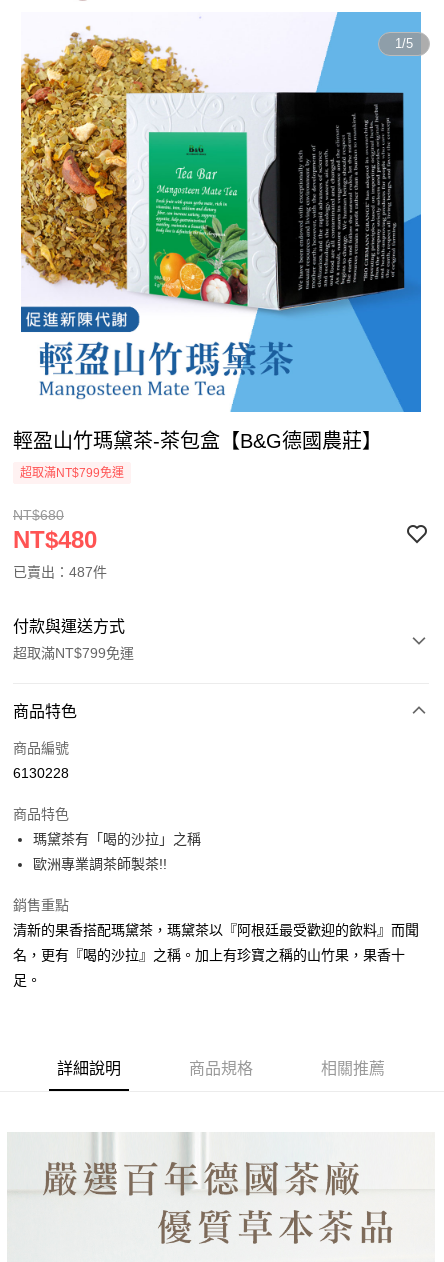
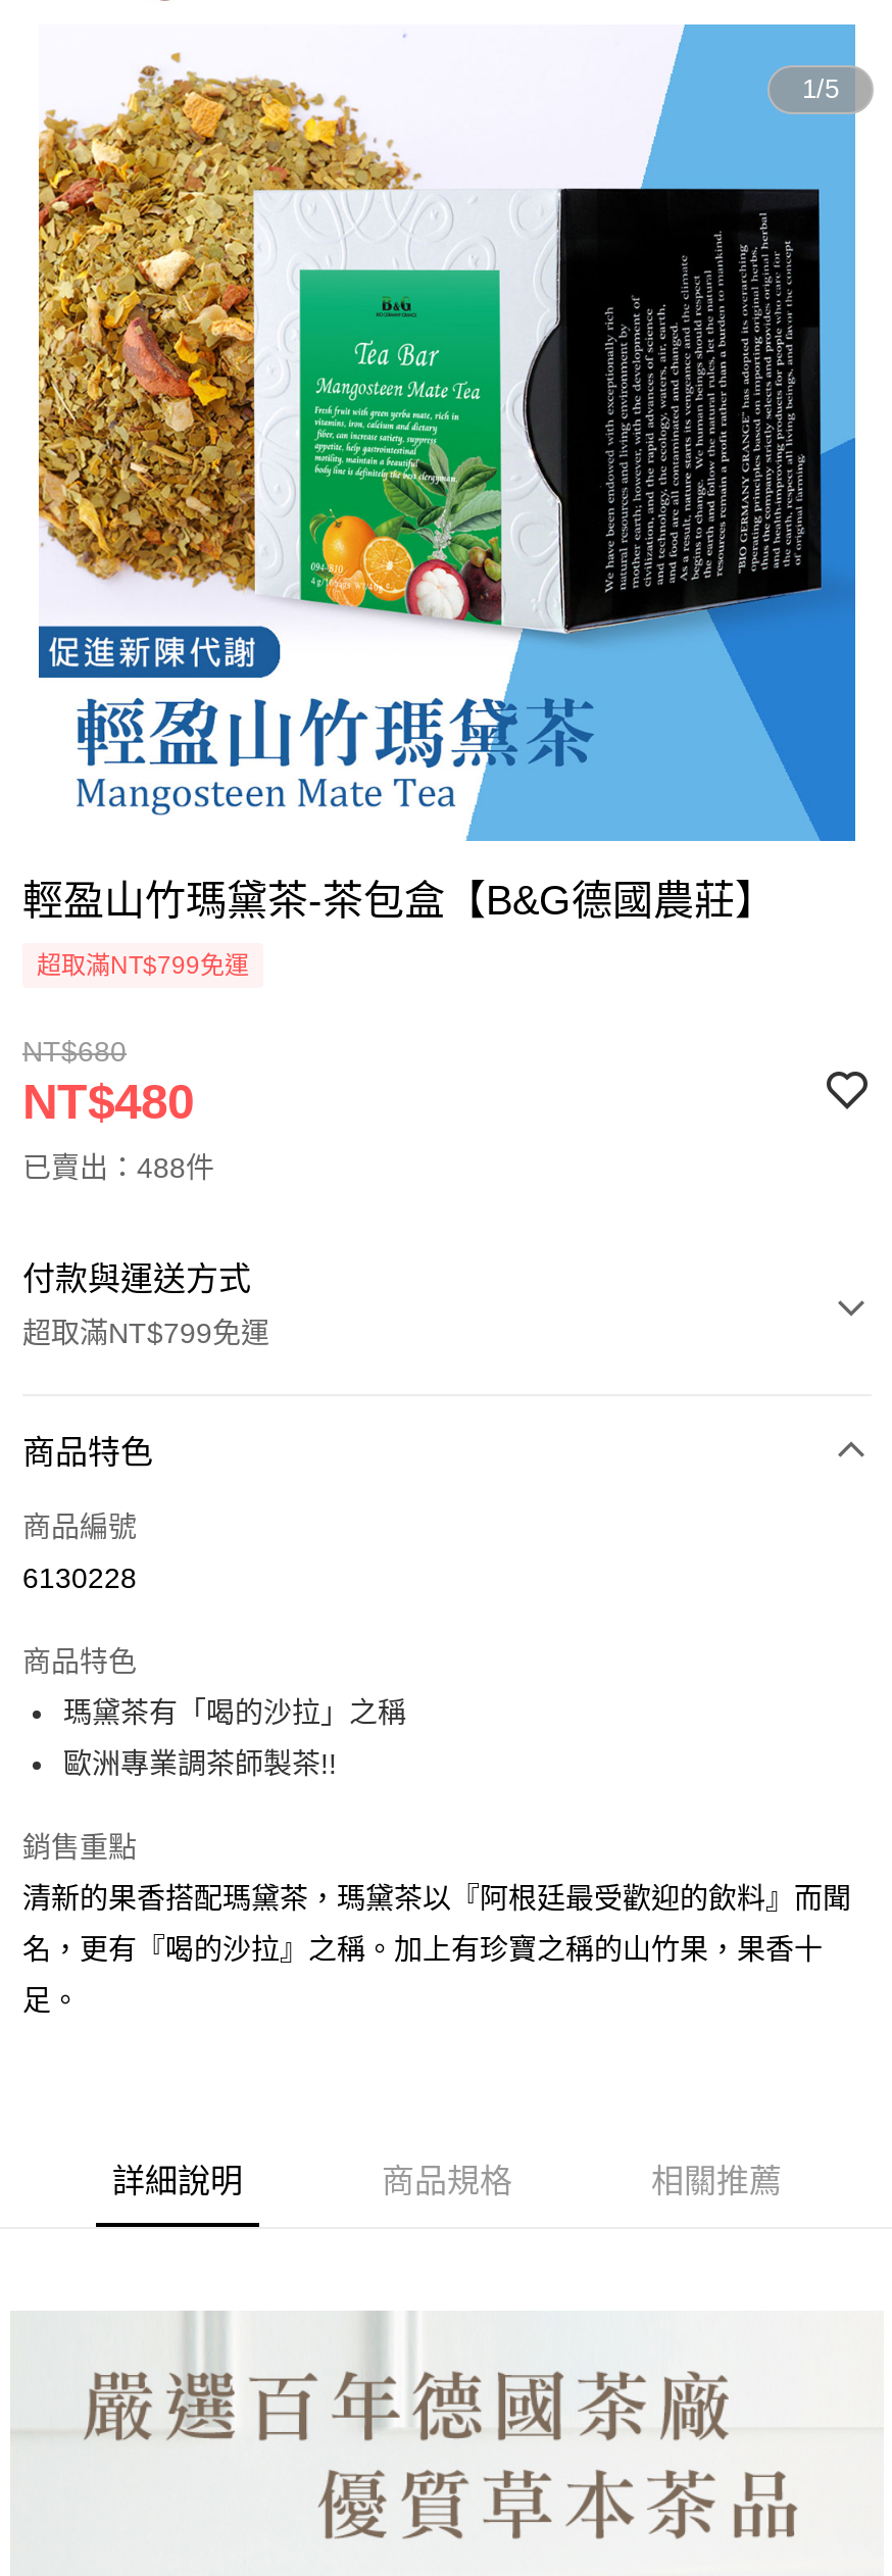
[13,564,107,580] 已賣出：487件 -> [22,1151,214,1184] 已賣出：488件

